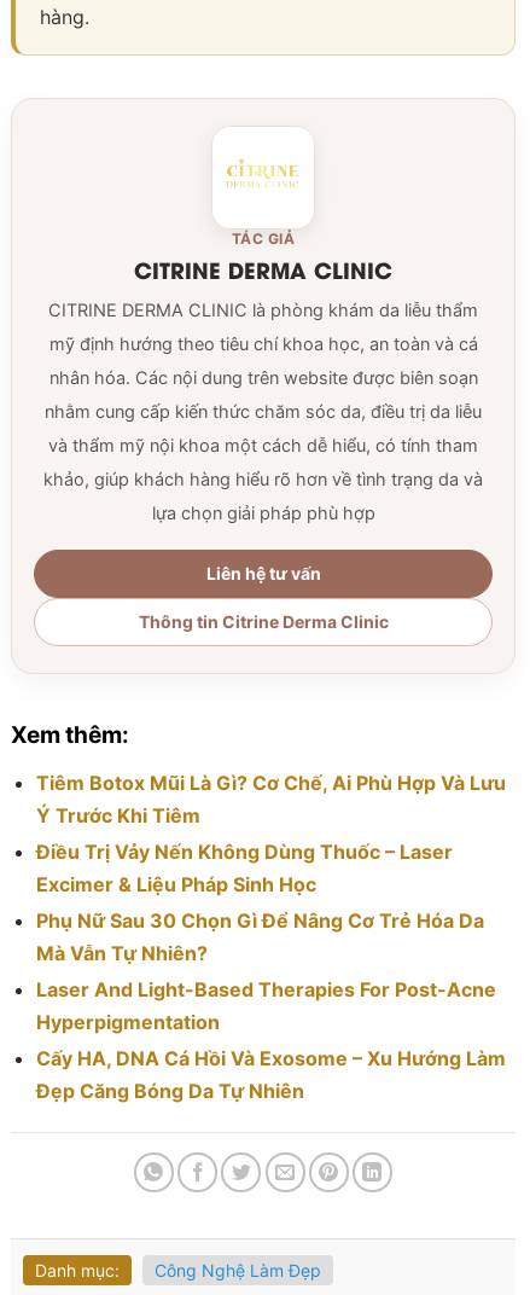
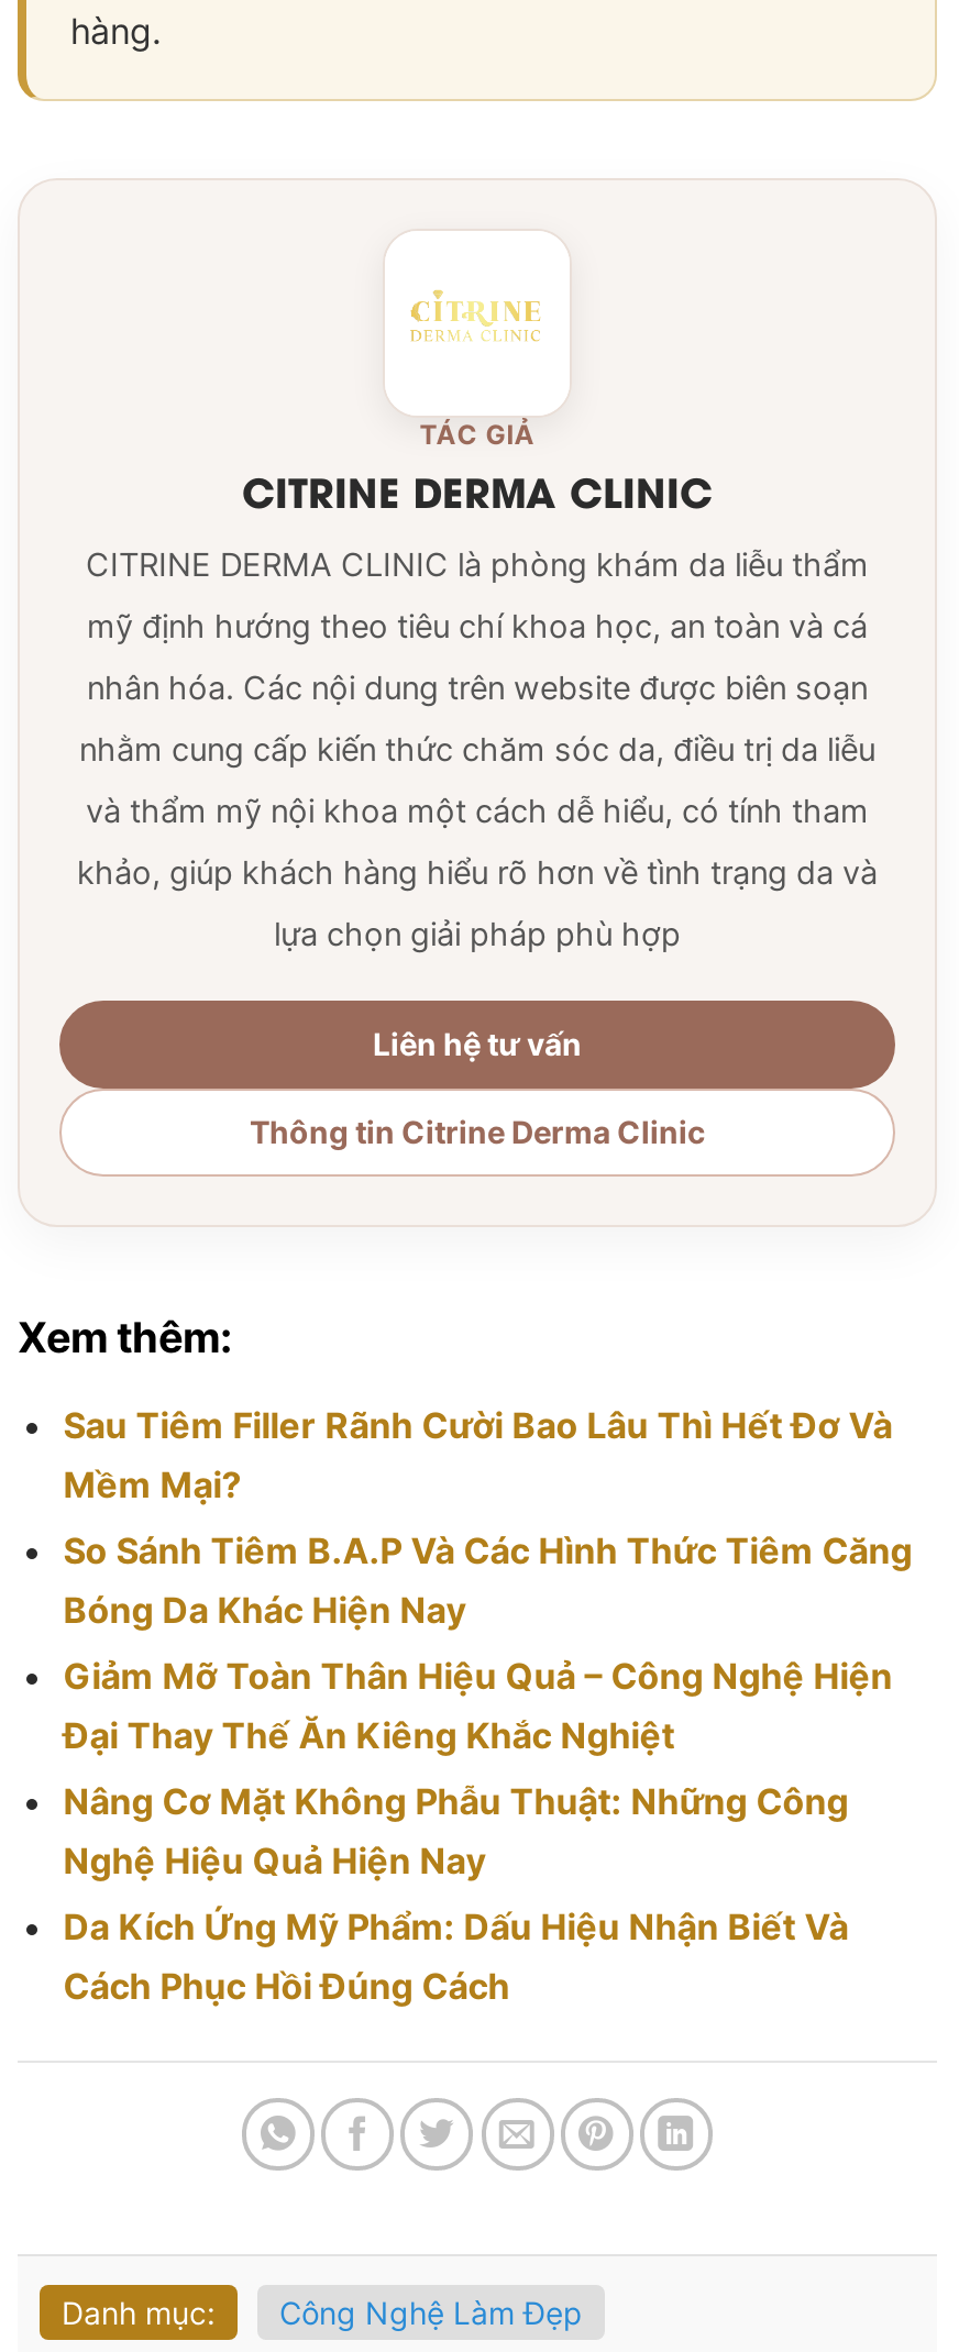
[36,770,506,827] Tiêm Botox Mũi Là Gì? Cơ Chế, Ai Phù Hợp Và Lưu | Ý Trước Khi Tiêm -> [63,1402,893,1506] Sau Tiêm Filler Rãnh Cười Bao Lâu Thì Hết Đơ Và | Mềm Mại?
[36,839,452,896] Điều Trị Vảy Nến Không Dùng Thuốc – Laser | Excimer & Liệu Pháp Sinh Học -> [63,1528,912,1631] So Sánh Tiêm B.A.P Và Các Hình Thức Tiêm Căng | Bóng Da Khác Hiện Nay
[36,908,484,965] Phụ Nữ Sau 30 Chọn Gì Để Nâng Cơ Trẻ Hóa Da | Mà Vẫn Tự Nhiên? -> [63,1653,893,1756] Giảm Mỡ Toàn Thân Hiệu Quả – Công Nghệ Hiện | Đại Thay Thế Ăn Kiêng Khắc Nghiệt
[36,977,496,1034] Laser And Light-Based Therapies For Post-Acne | Hyperpigmentation -> [63,1778,849,1882] Nâng Cơ Mặt Không Phẫu Thuật: Những Công | Nghệ Hiệu Quả Hiện Nay
[36,1046,506,1102] Cấy HA, DNA Cá Hồi Và Exosome – Xu Hướng Làm | Đẹp Căng Bóng Da Tự Nhiên -> [63,1904,849,2007] Da Kích Ứng Mỹ Phẩm: Dấu Hiệu Nhận Biết Và | Cách Phục Hồi Đúng Cách

